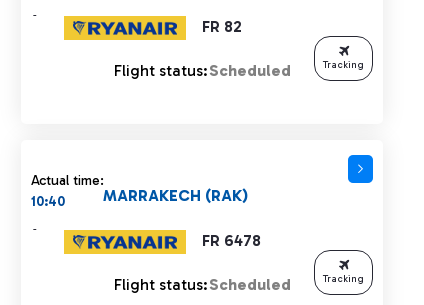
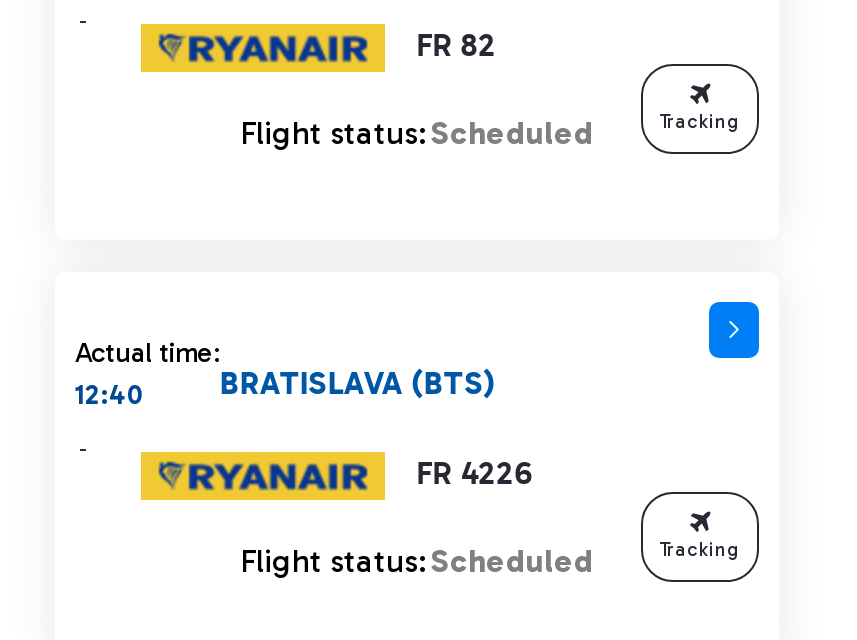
[103,185,248,204] MARRAKECH (RAK) -> [220,363,496,401] BRATISLAVA (BTS)
[31,192,65,209] 10:40 -> [75,377,143,411] 12:40
[202,230,261,249] FR 6478 -> [416,453,534,491] FR 4226

